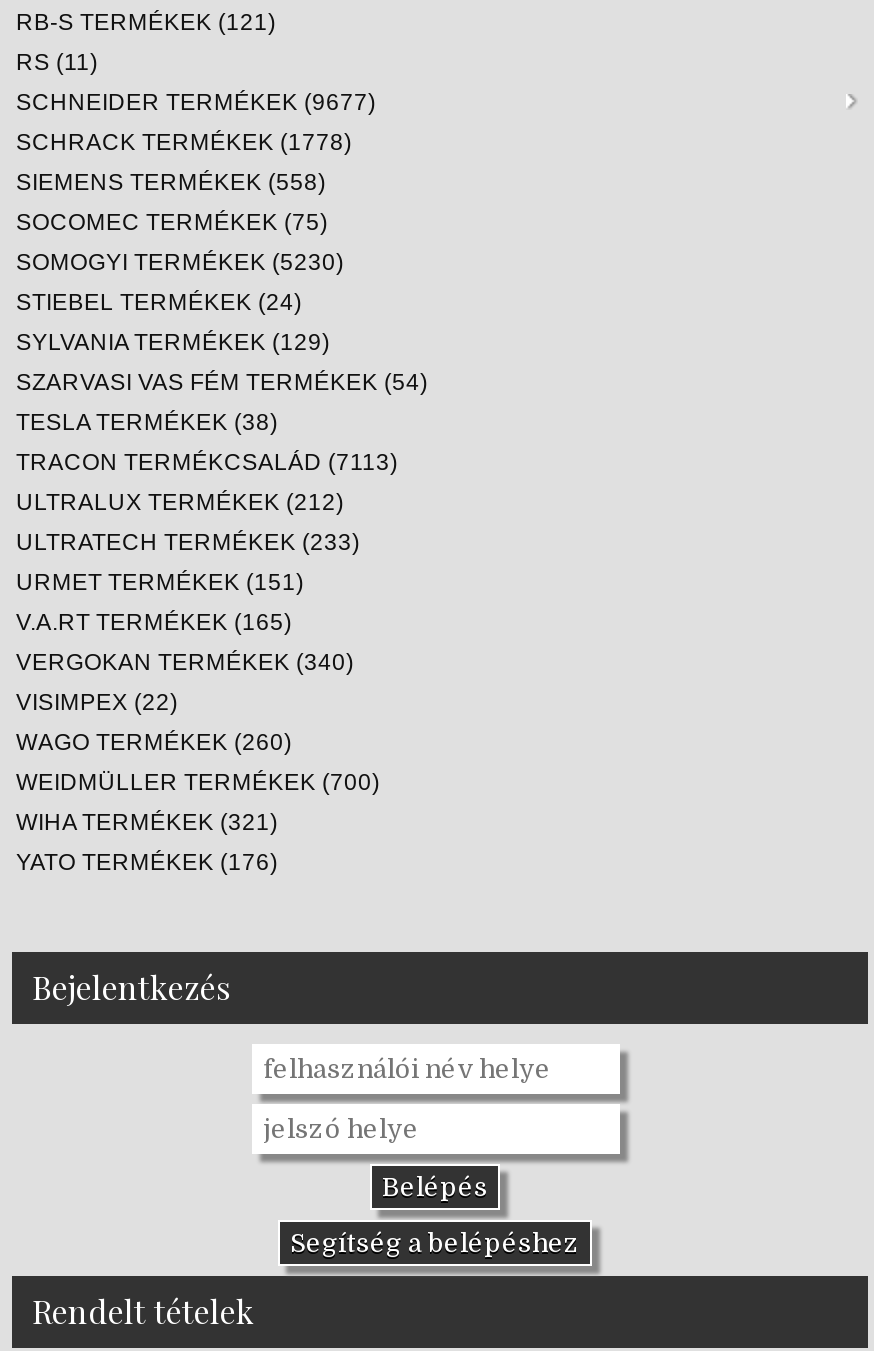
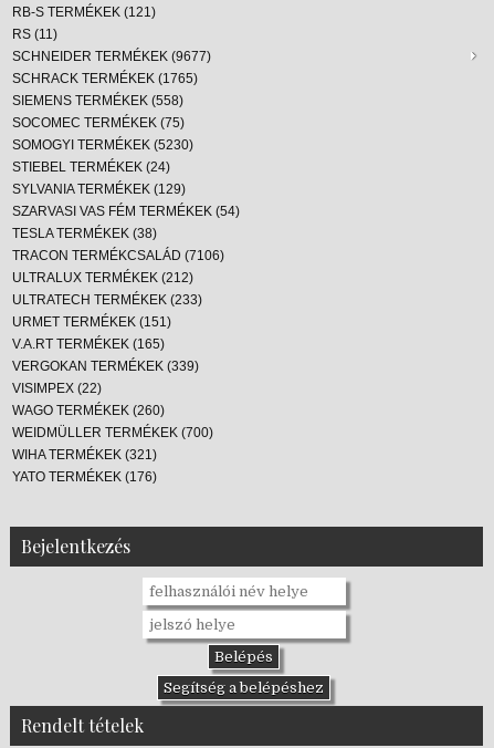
[16,127,352,153] SCHRACK TERMÉKEK (1778) -> [12,70,198,85] SCHRACK TERMÉKEK (1765)
[16,447,398,473] TRACON TERMÉKCSALÁD (7113) -> [12,247,224,262] TRACON TERMÉKCSALÁD (7106)
[16,647,354,673] VERGOKAN TERMÉKEK (340) -> [12,358,199,372] VERGOKAN TERMÉKEK (339)

